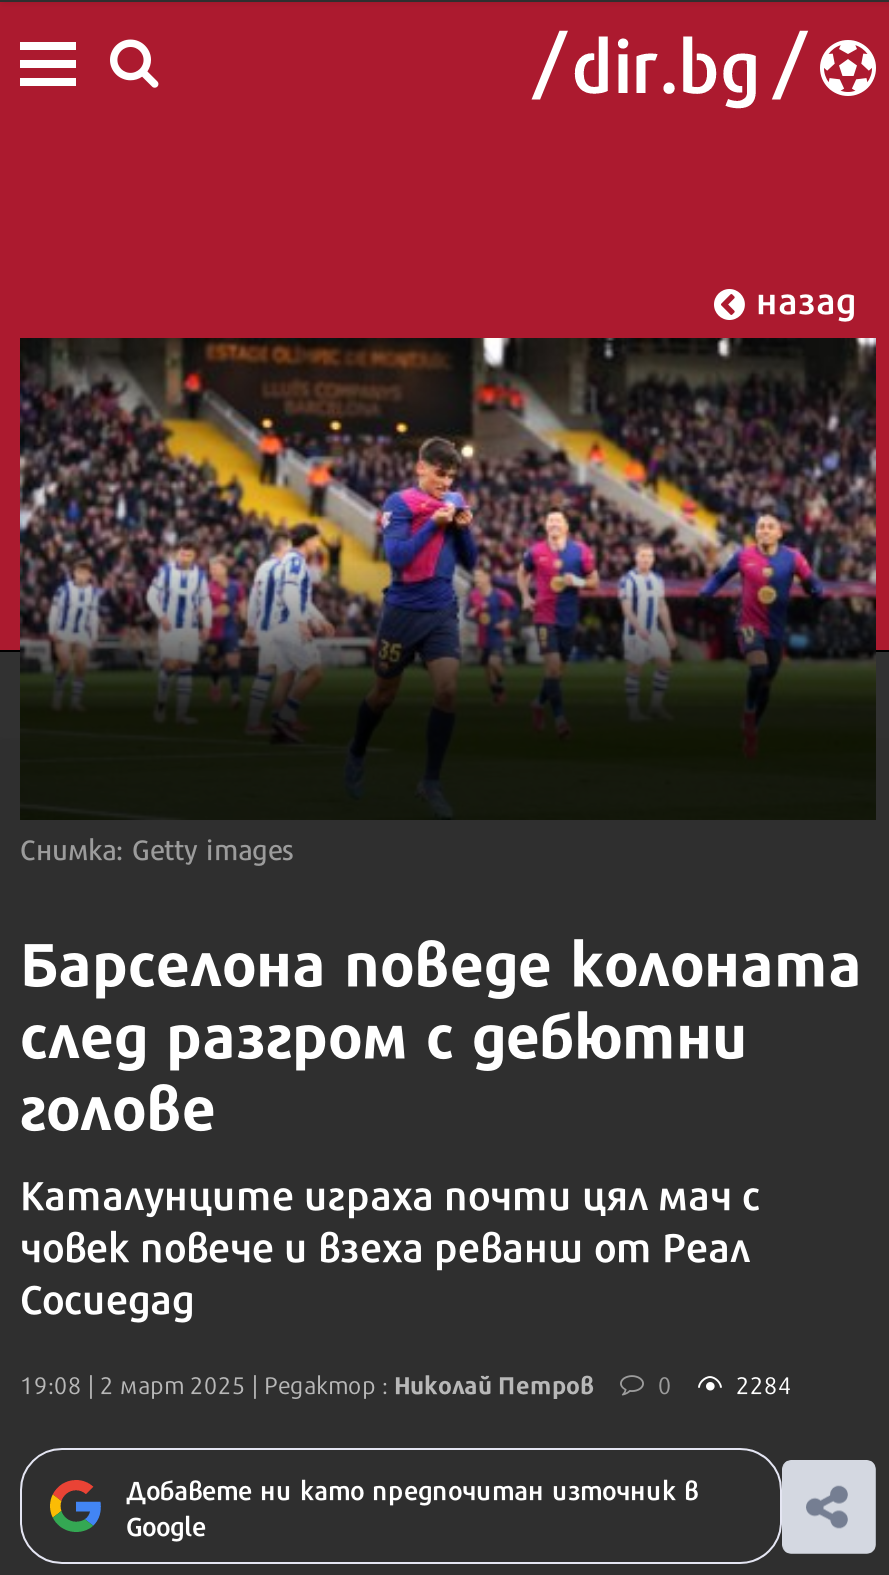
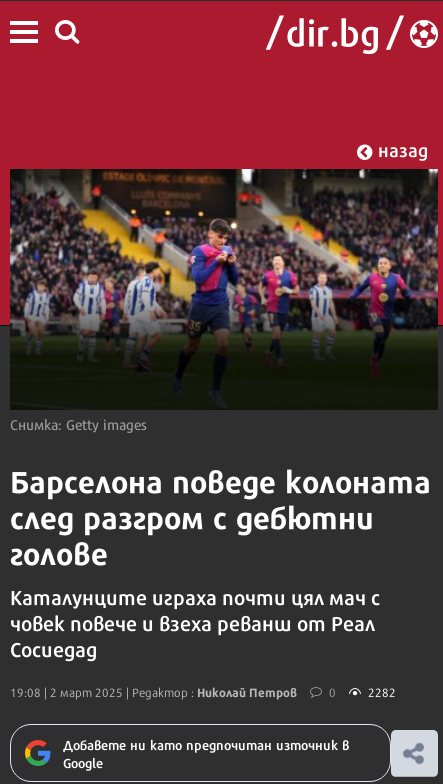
[736,1366,792,1402] 2284 -> [368,683,396,701] 2282

